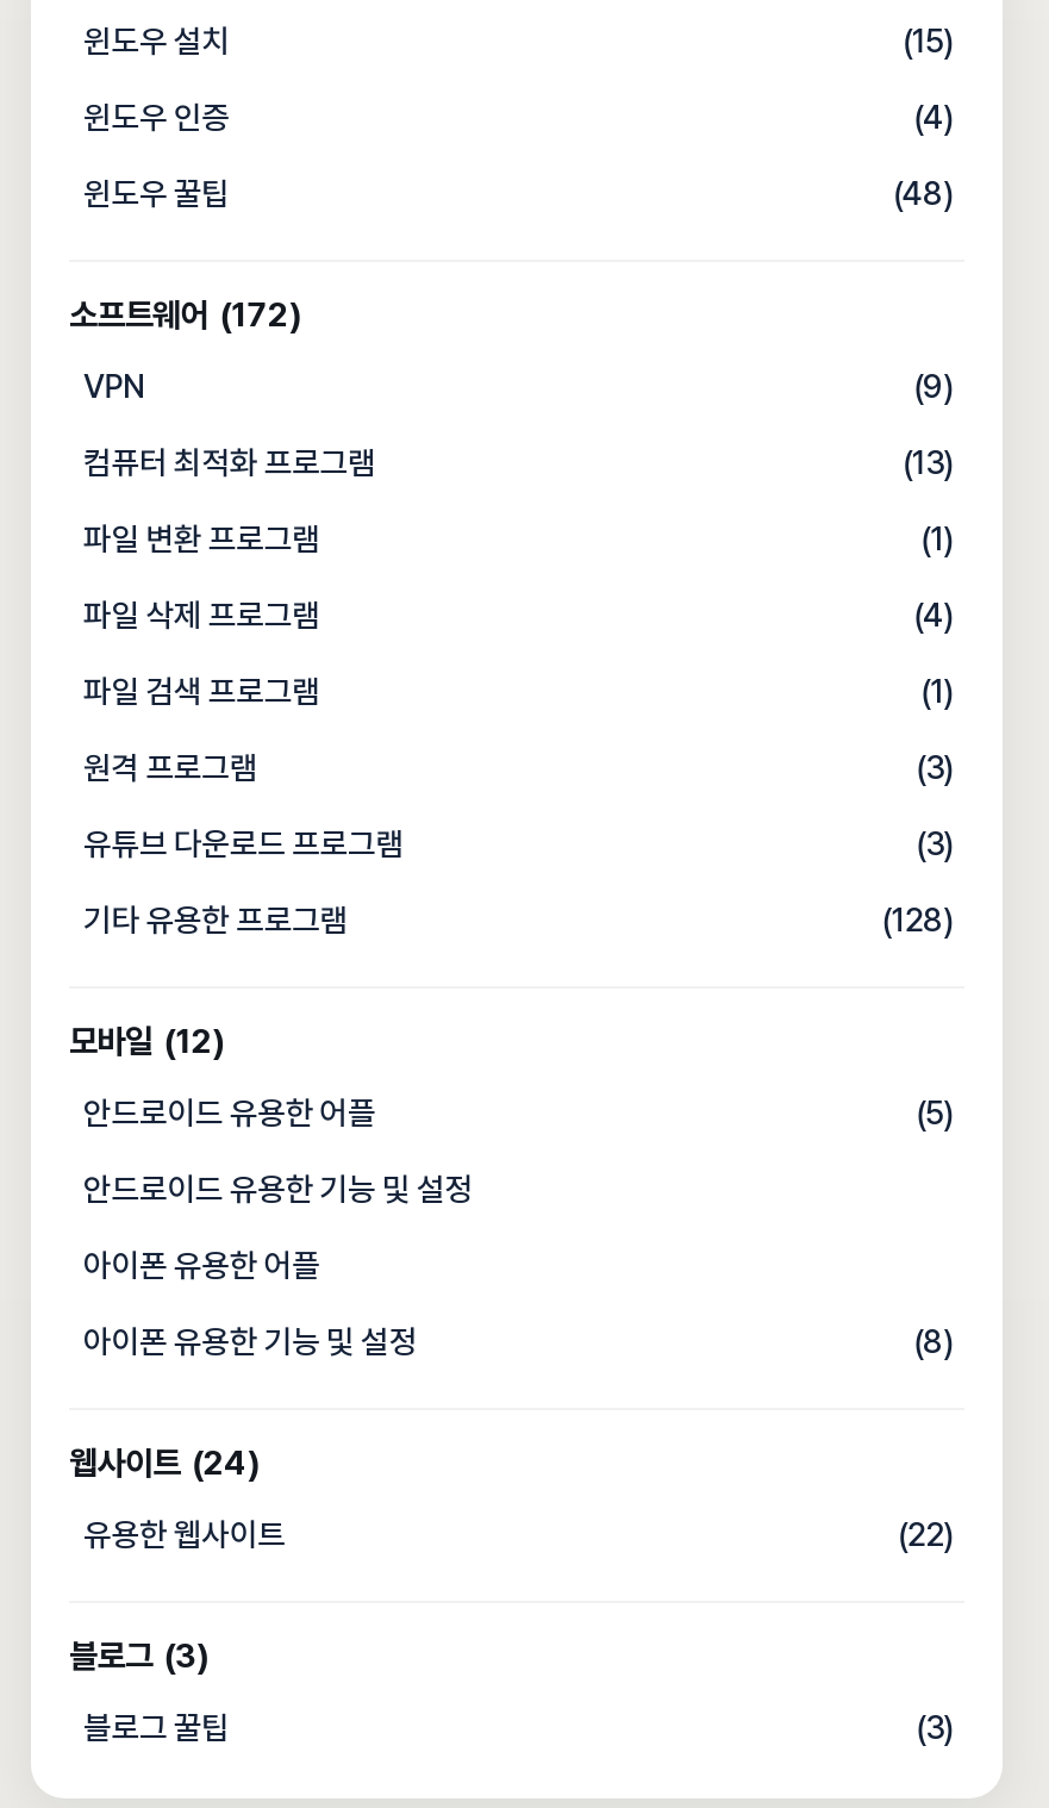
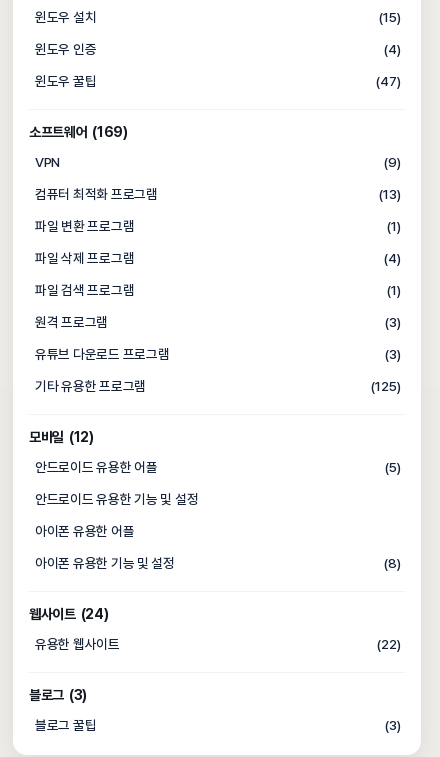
[893,173,955,211] (48) -> [376,72,401,88] (47)
[69,294,300,332] 소프트웨어 (172) -> [29,123,128,139] 소프트웨어 (169)
[882,899,955,937] (128) -> [371,377,401,393] (125)

